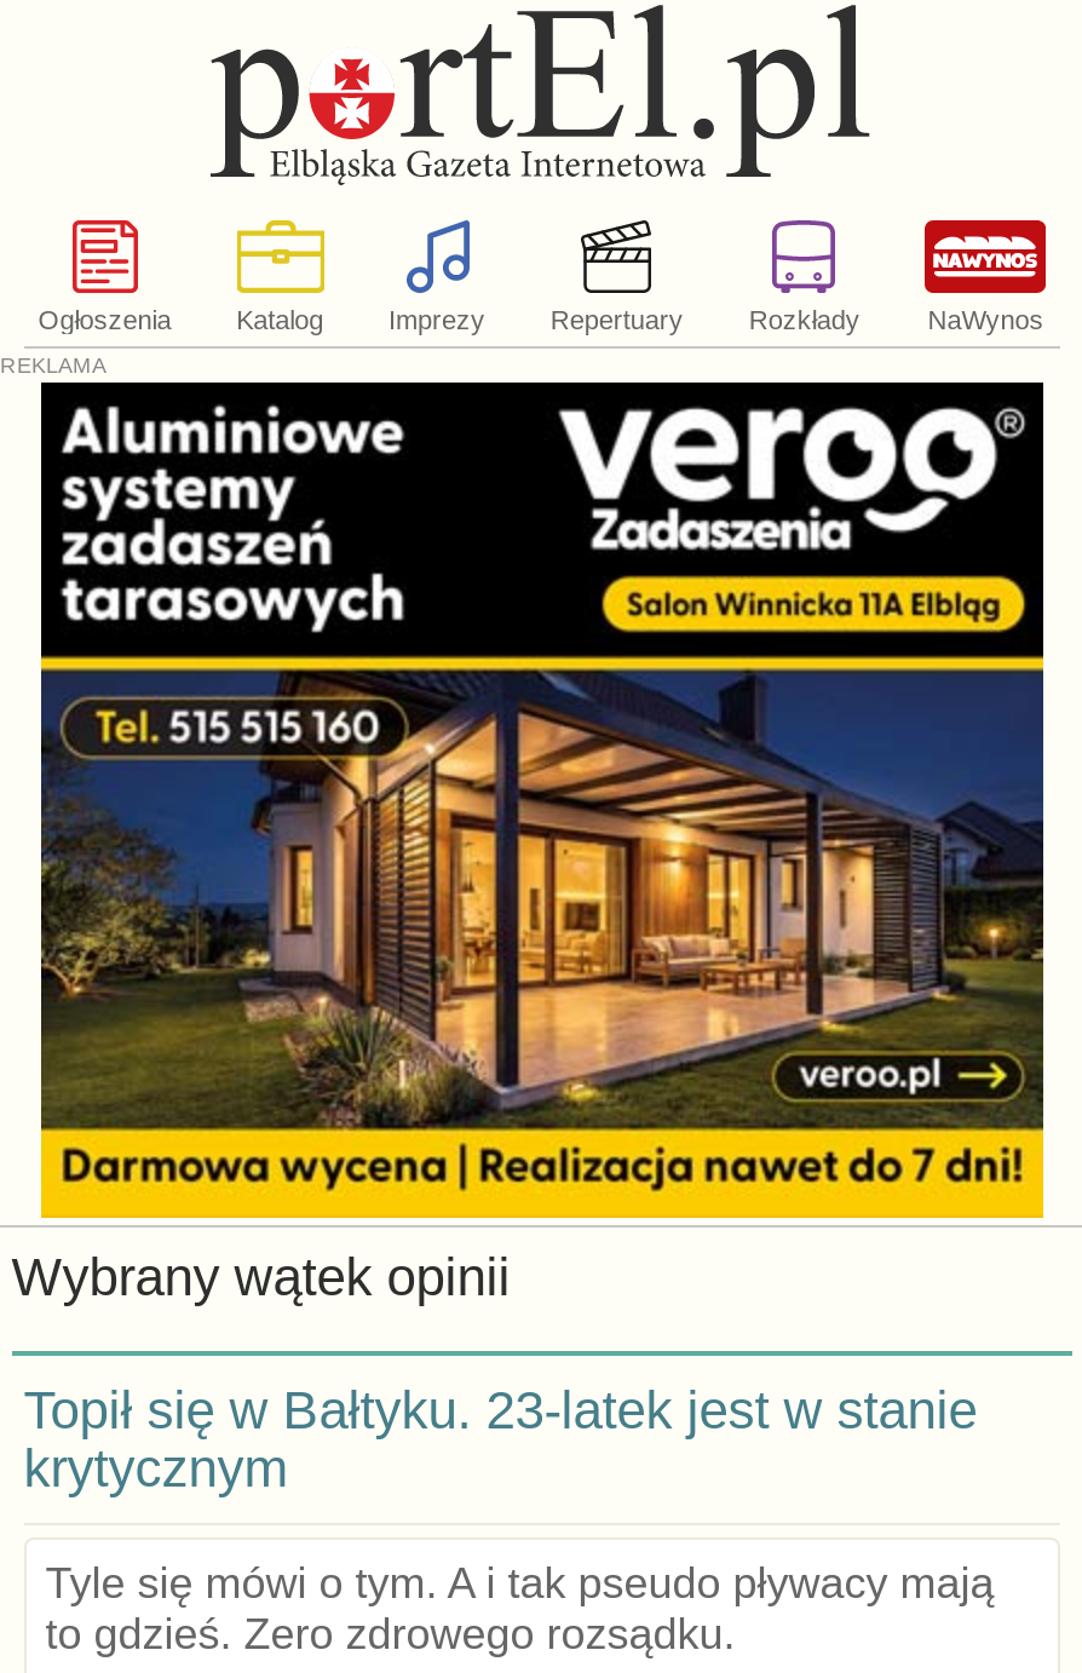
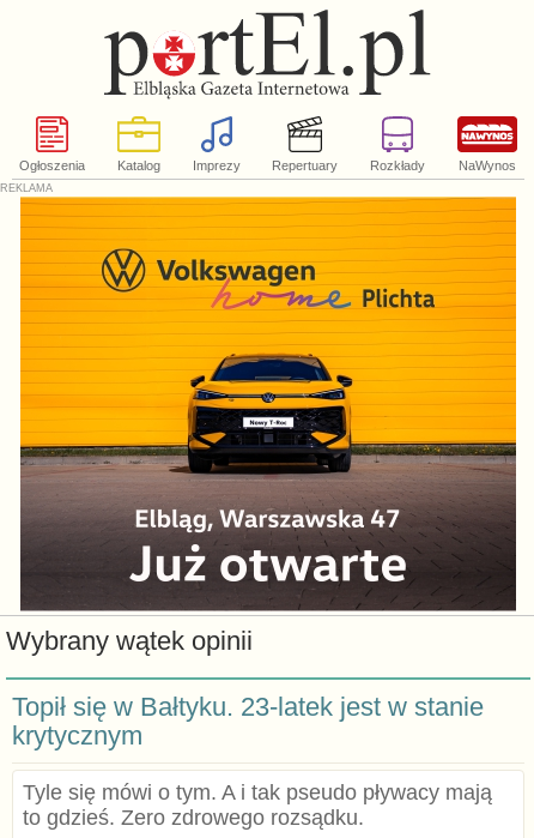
[39,380,1046,1220] [image] -> [19,195,517,611] [image]

